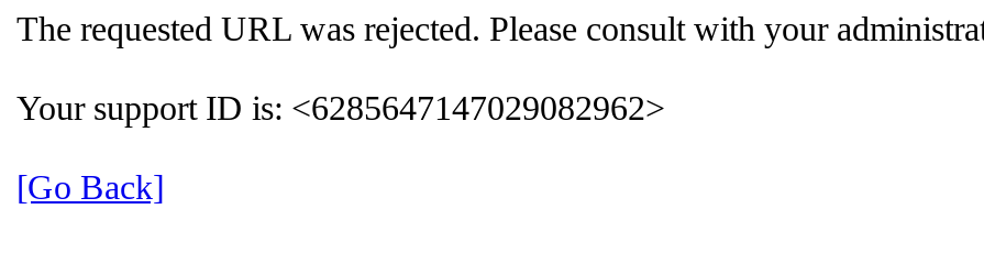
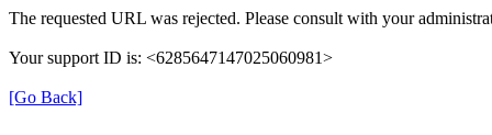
[16,89,665,127] Your support ID is: <6285647147029082962> -> [9,48,333,67] Your support ID is: <6285647147025060981>

